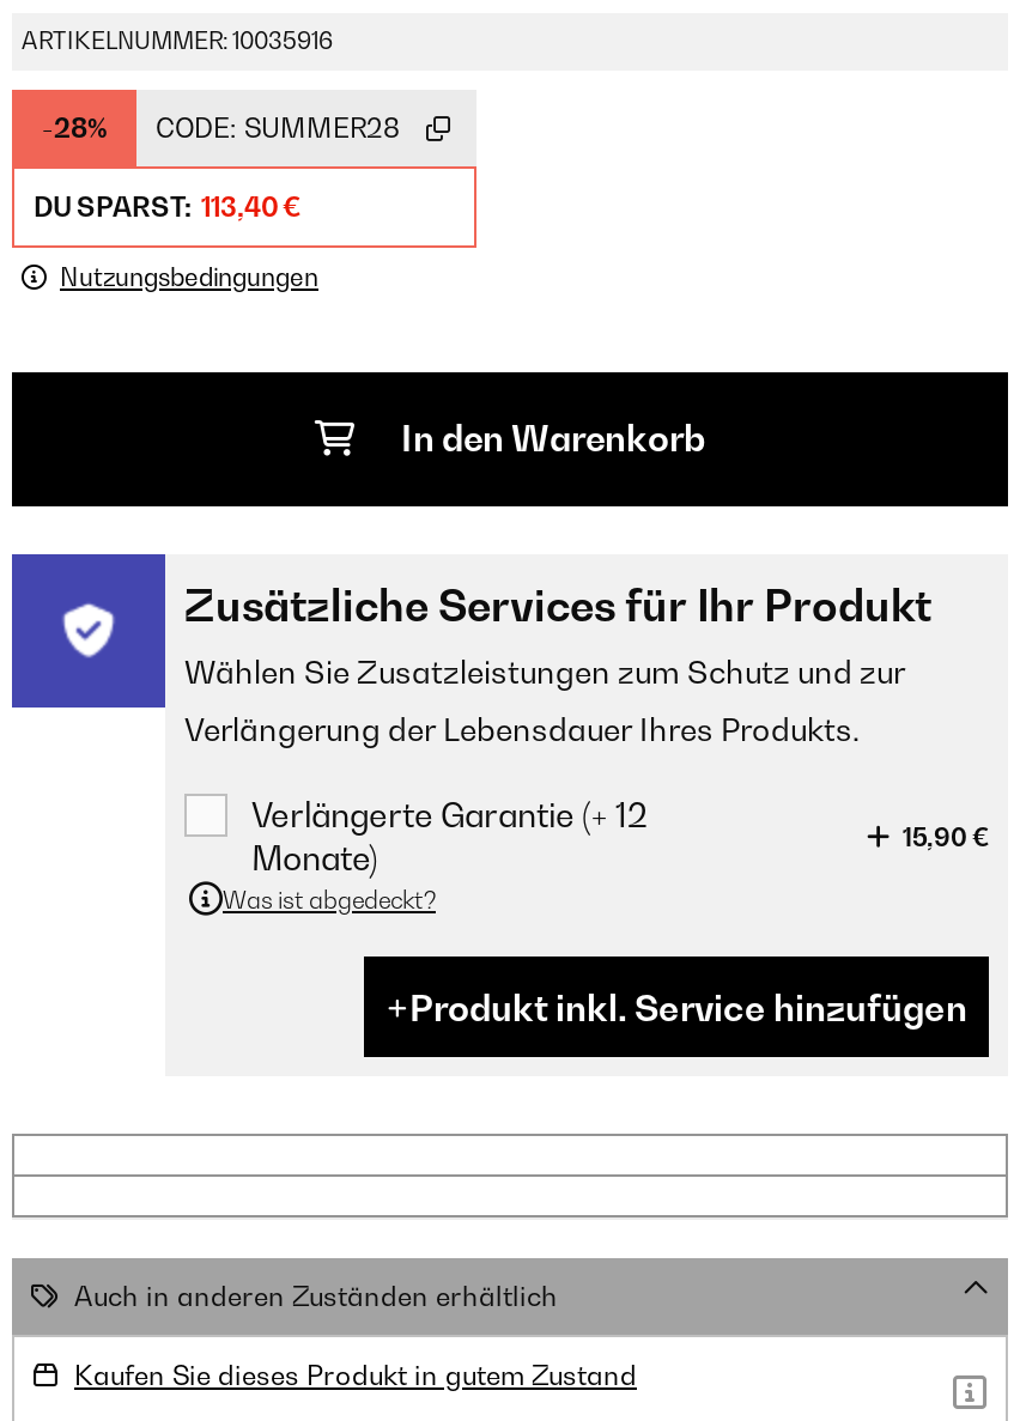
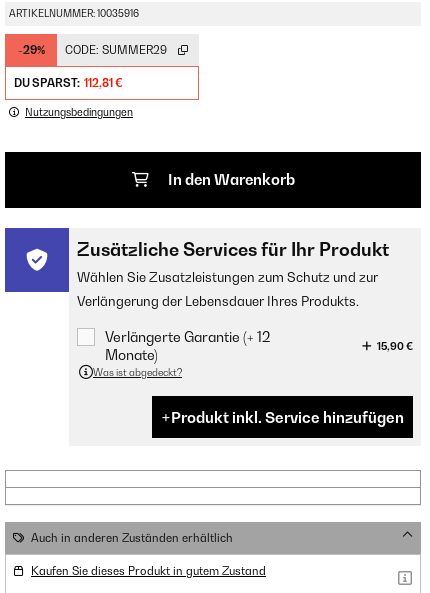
[42,112,107,146] -28% -> [17,43,44,57] -29%
[156,112,400,146] CODE: SUMMER28 -> [65,43,167,57] CODE: SUMMER29
[34,191,302,225] DU SPARST: 113,40 € -> [14,76,123,90] DU SPARST: 112,81 €

